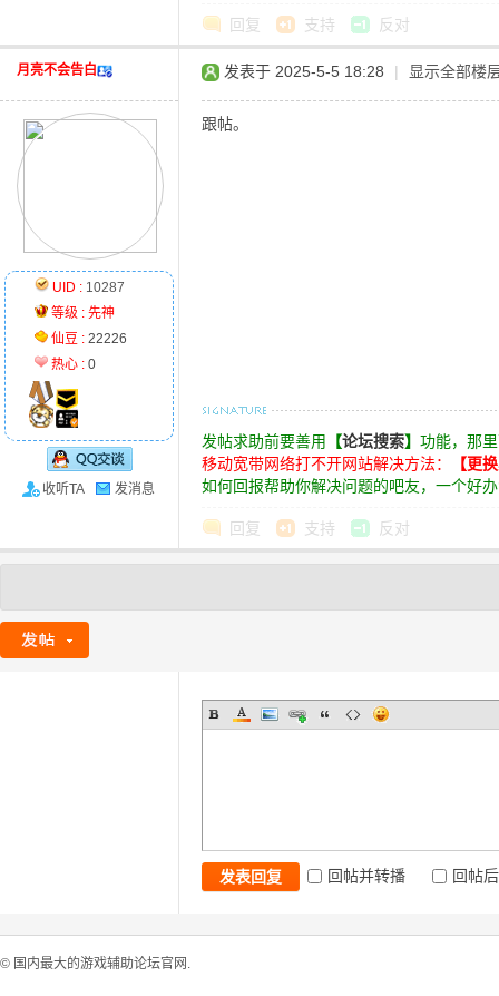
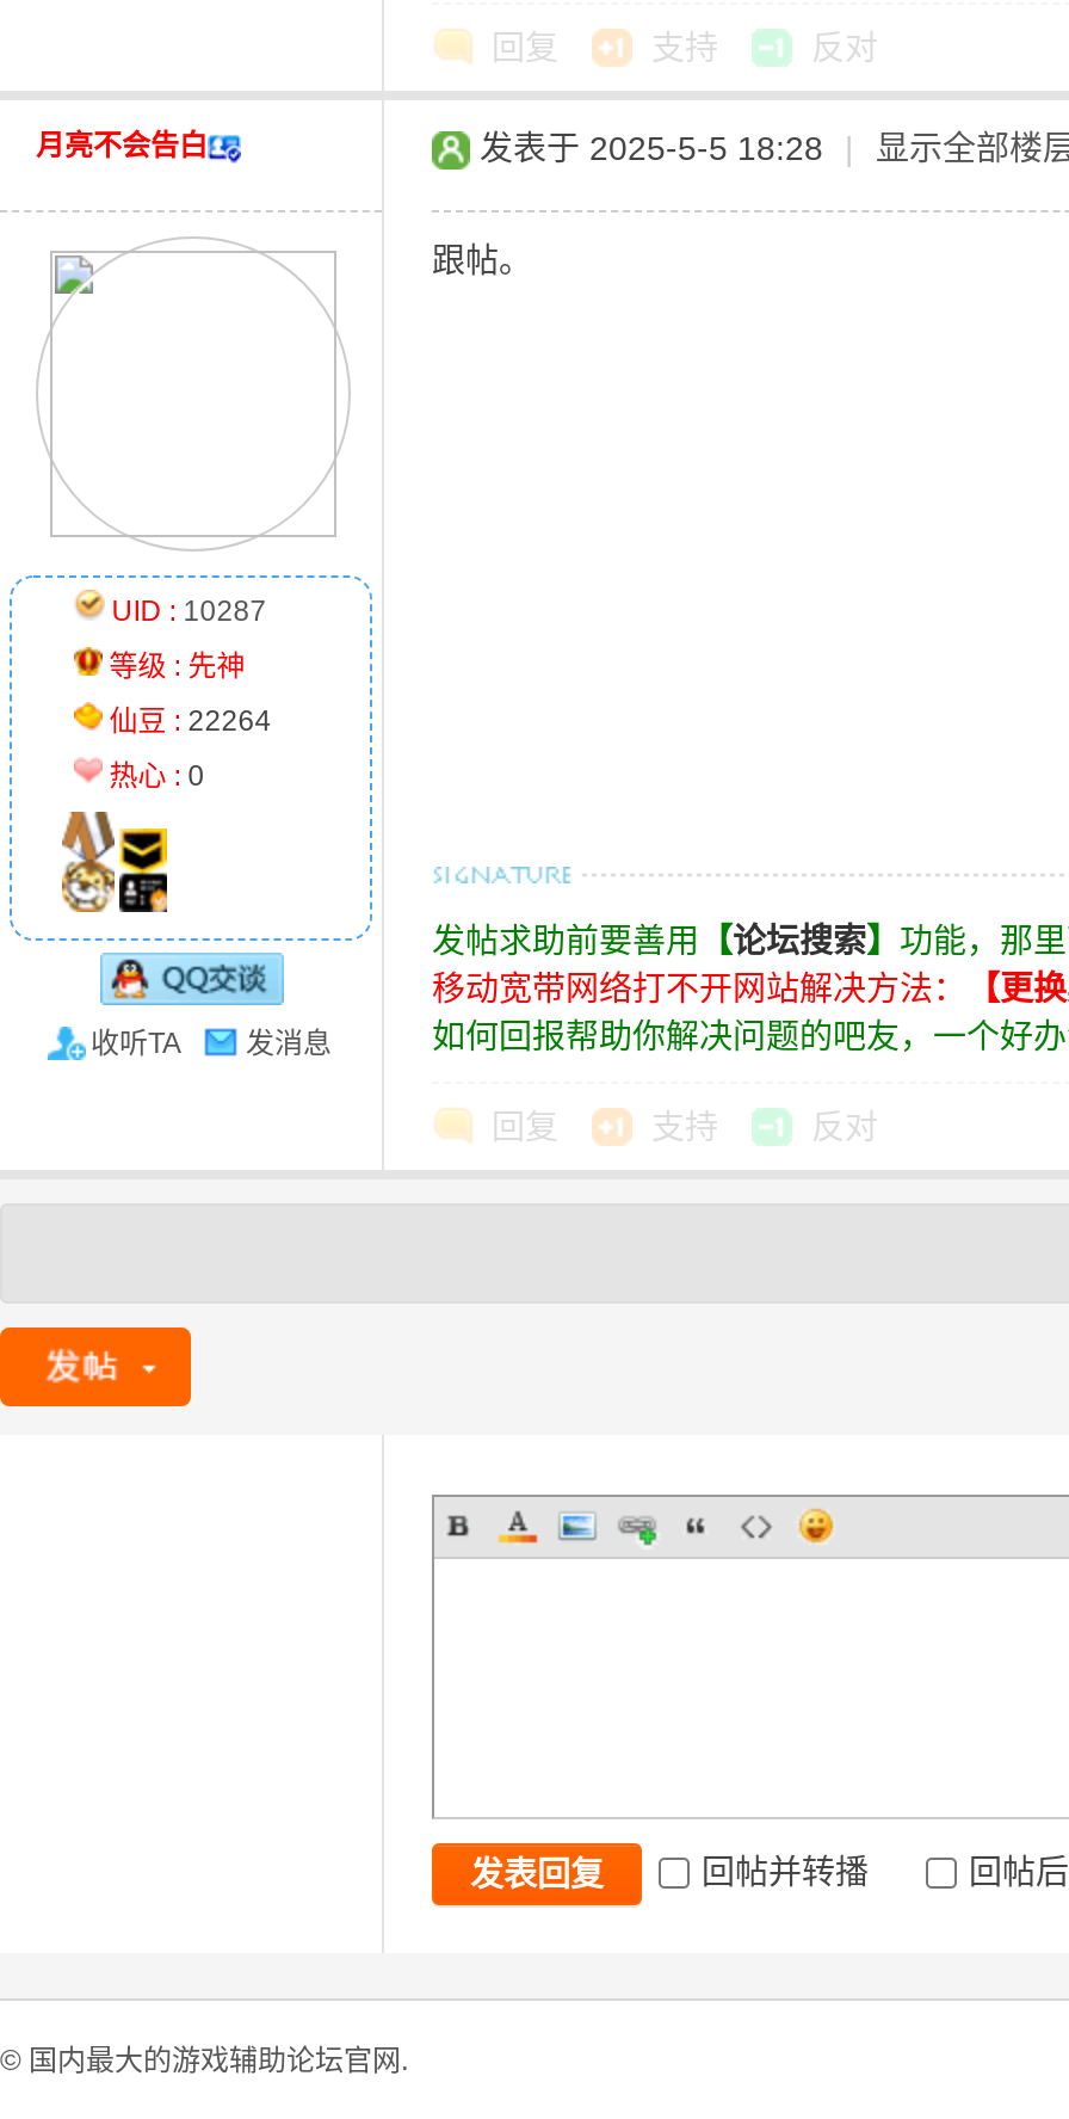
[51,331,127,346] 仙豆 : 22226 -> [109,704,272,738] 仙豆 : 22264

